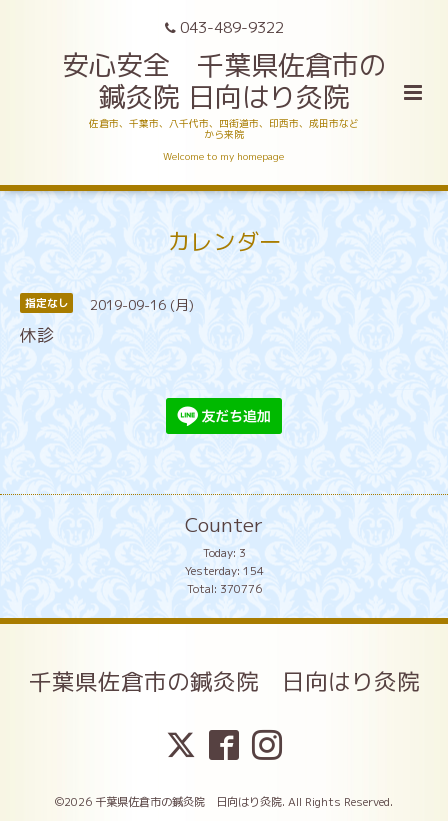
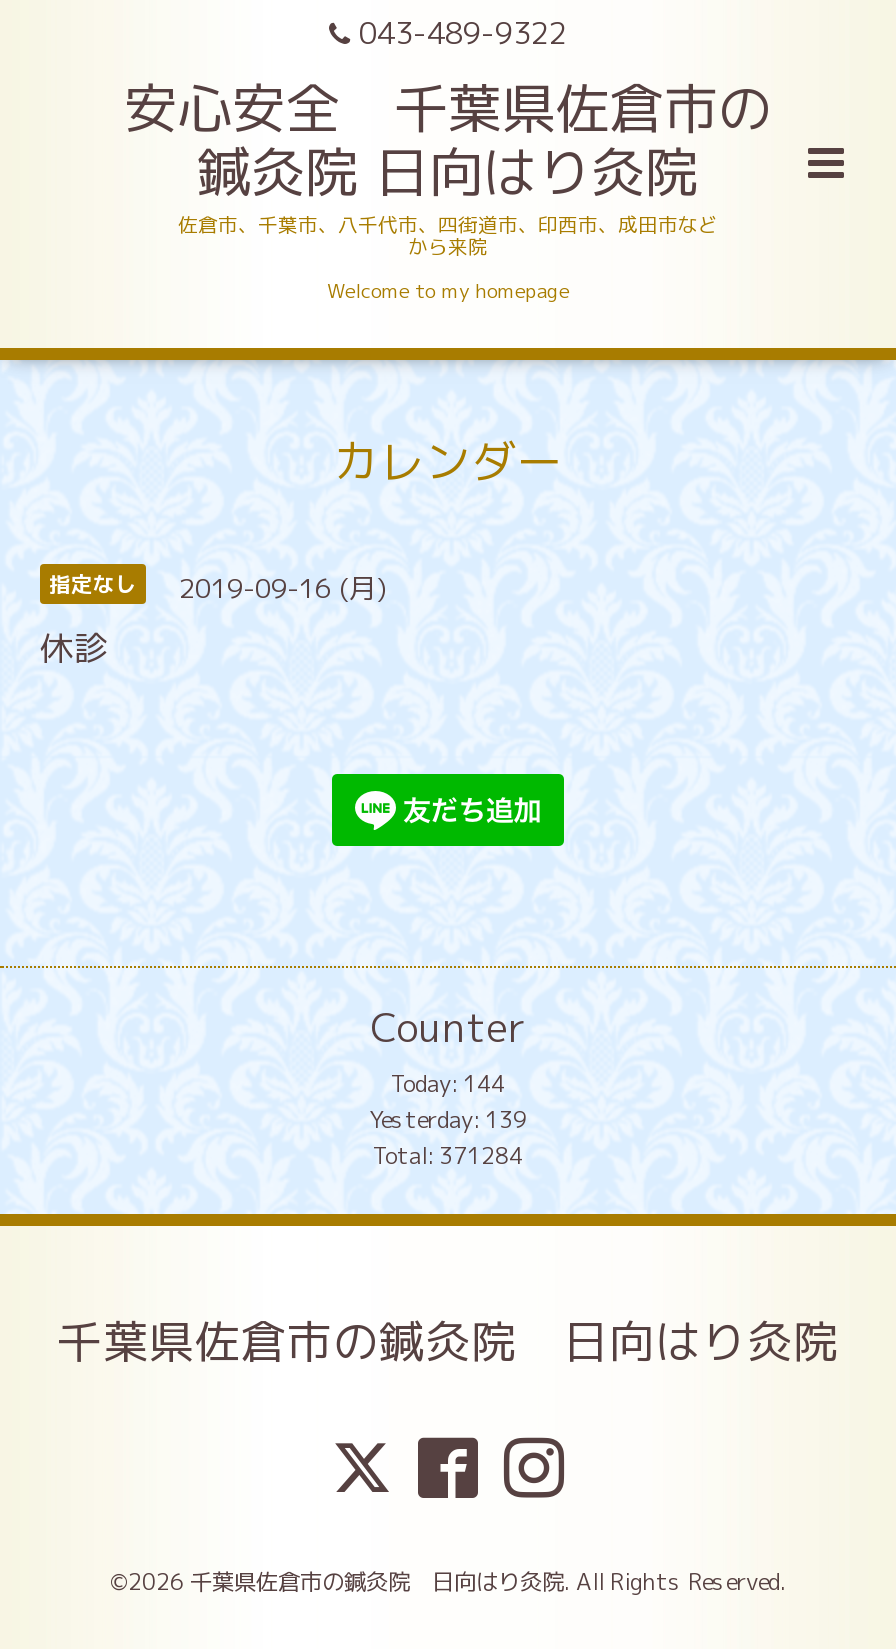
[202,545,245,561] Today: 3 -> [391,1067,505,1099] Today: 144
[184,563,263,579] Yesterday: 154 -> [369,1103,527,1135] Yesterday: 139
[186,581,261,597] Total: 370776 -> [373,1139,523,1171] Total: 371284

